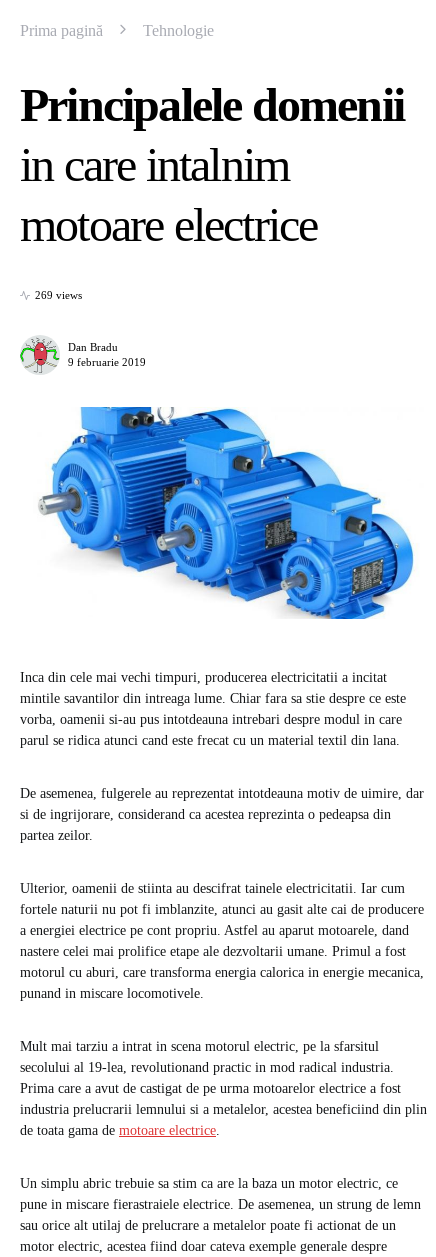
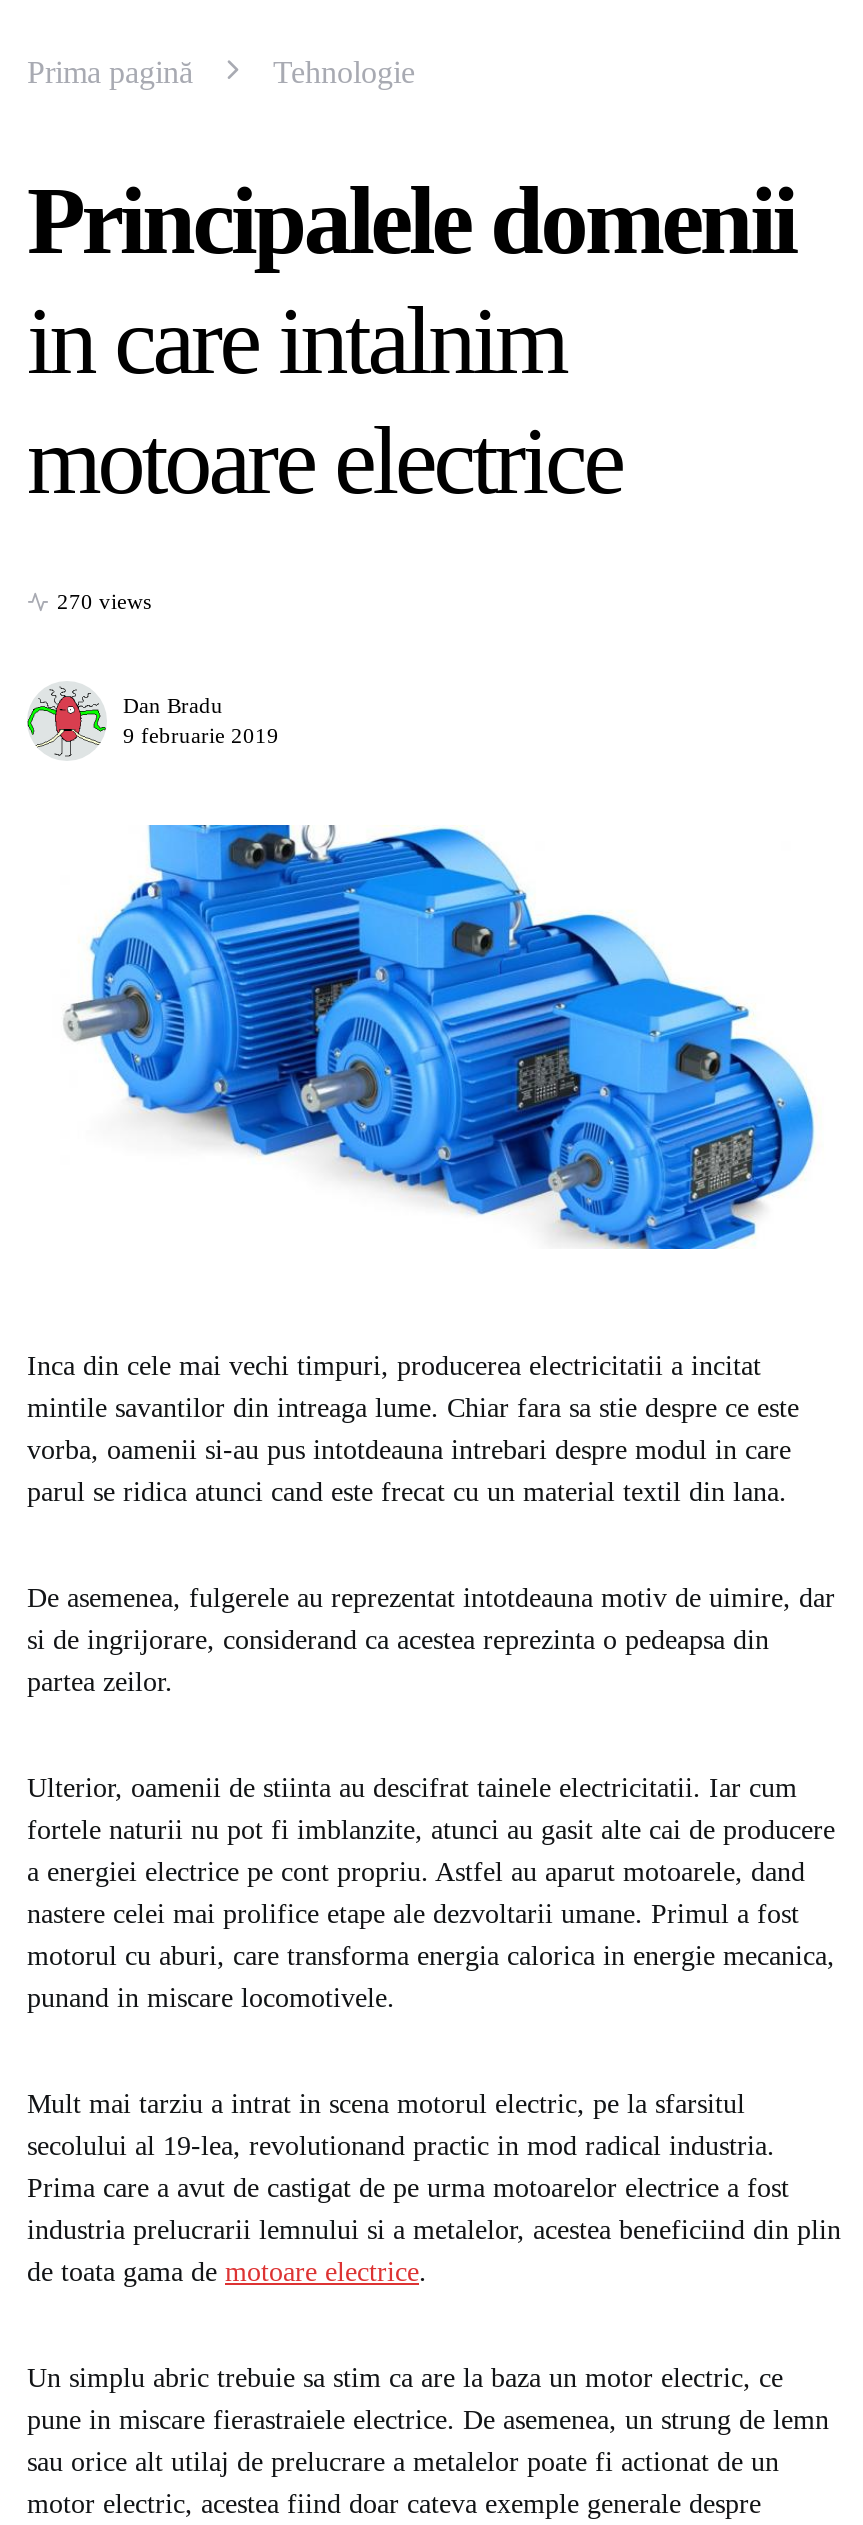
[35,289,82,301] 269 views -> [57,589,151,613] 270 views

